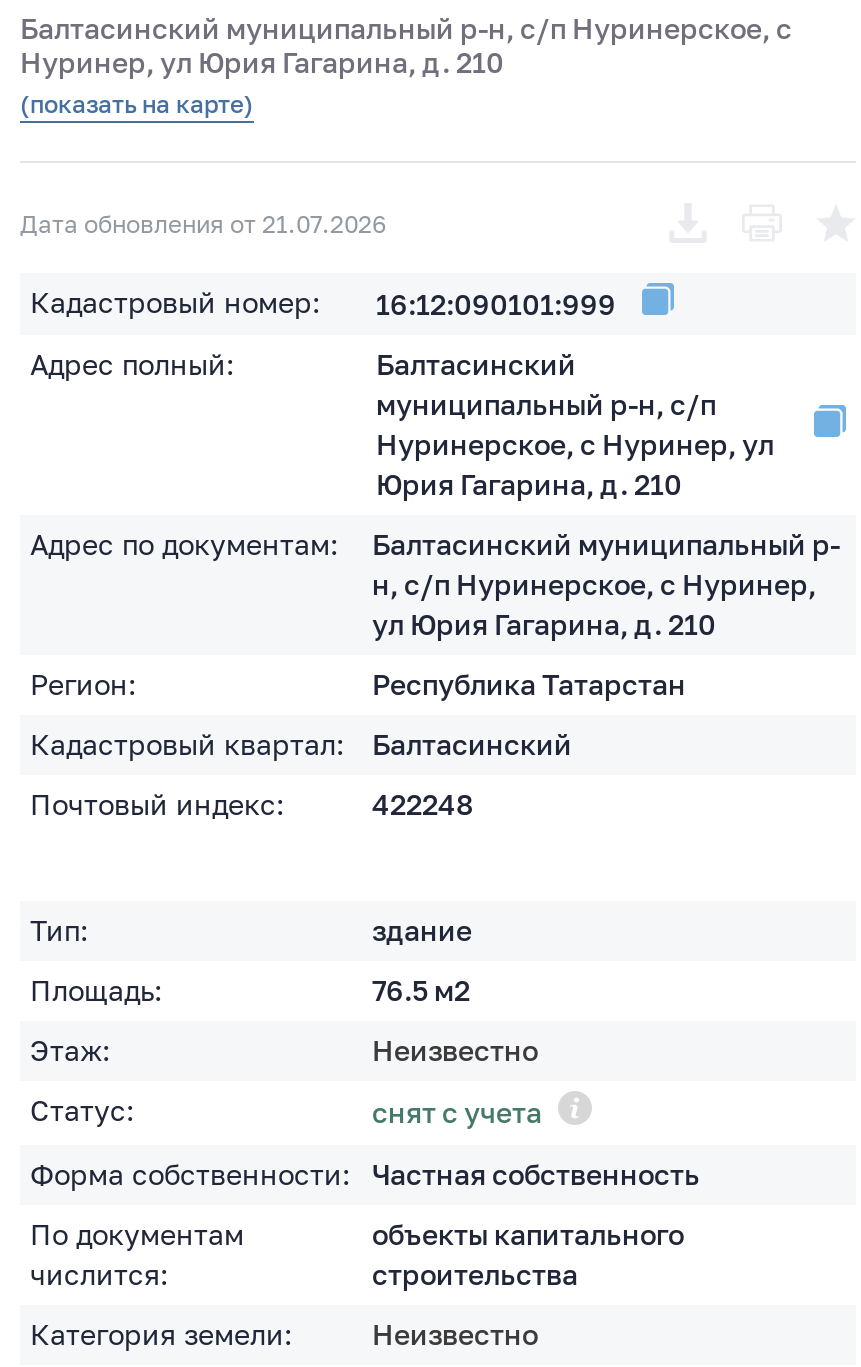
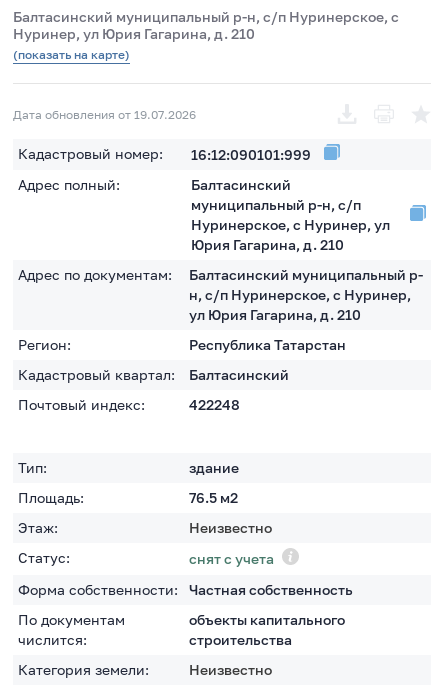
[20,208,386,238] Дата обновления от 21.07.2026 -> [13,106,196,121] Дата обновления от 19.07.2026

